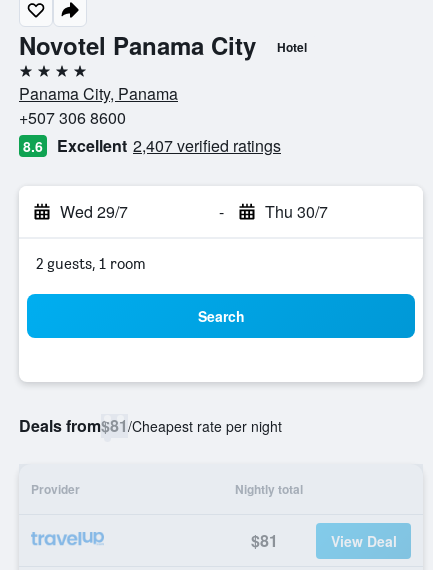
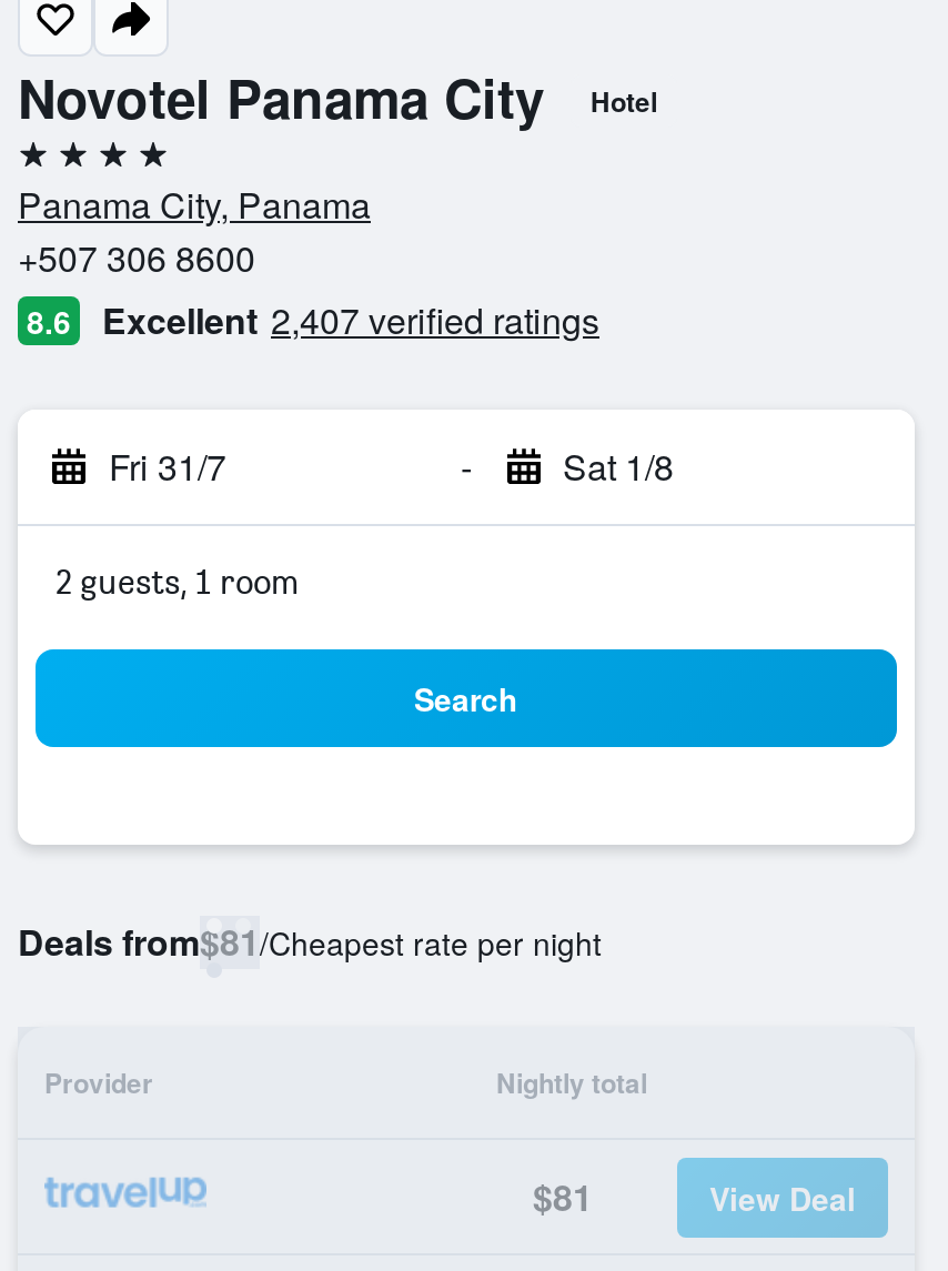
[60,200,128,223] Wed 29/7 -> [109,441,226,492] Fri 31/7
[264,200,327,223] Thu 30/7 -> [563,441,674,492] Sat 1/8

